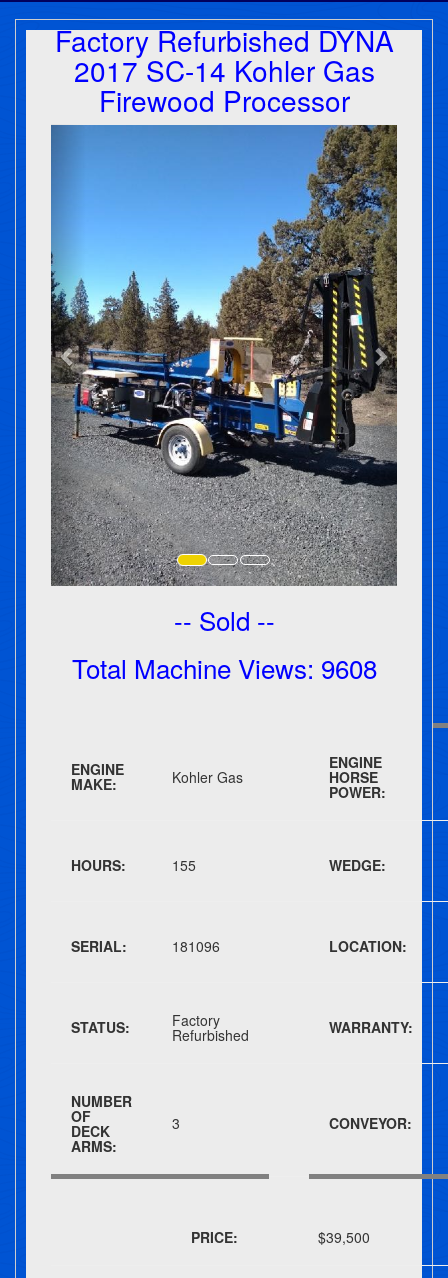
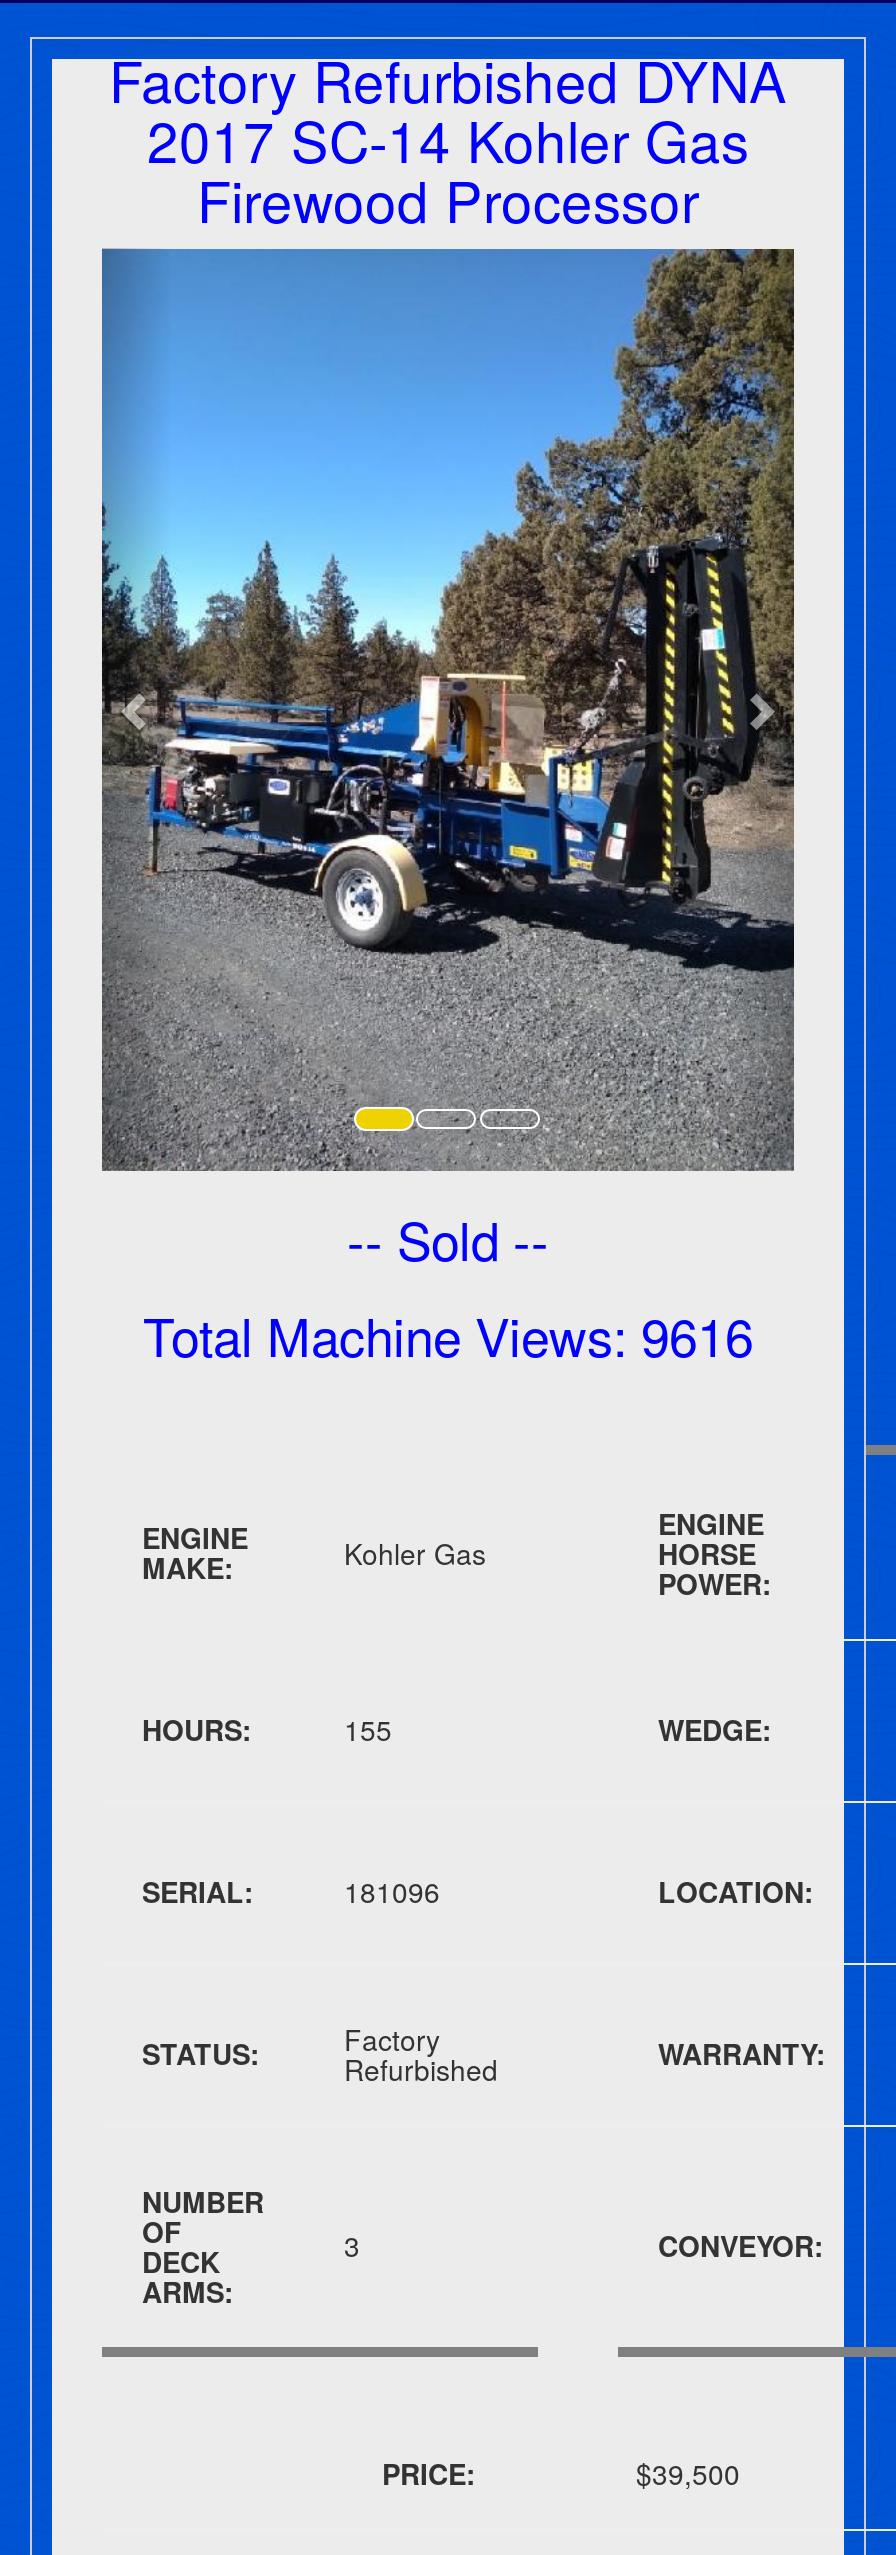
[71,649,376,686] Total Machine Views: 9608 -> [143,1297,753,1371] Total Machine Views: 9616

